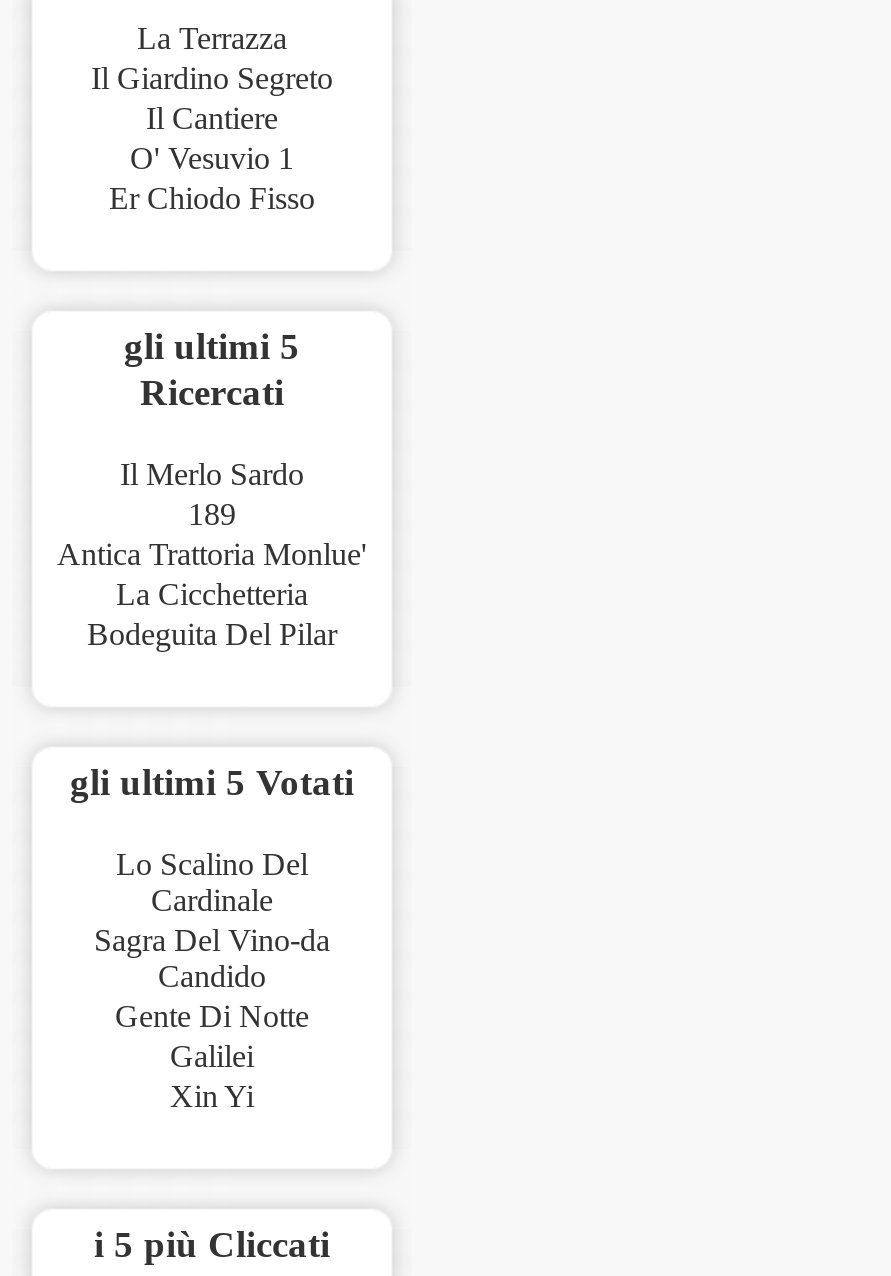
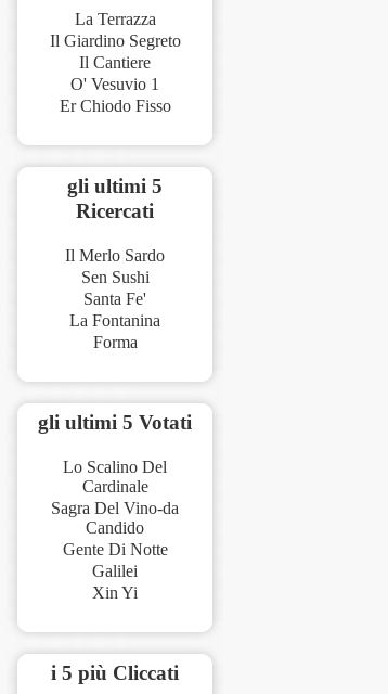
[57,497,367,651] 189 | Antica Trattoria Monlue' | La Cicchetteria | Bodeguita Del Pilar -> [69,268,160,351] Sen Sushi | Santa Fe' | La Fontanina | Forma

